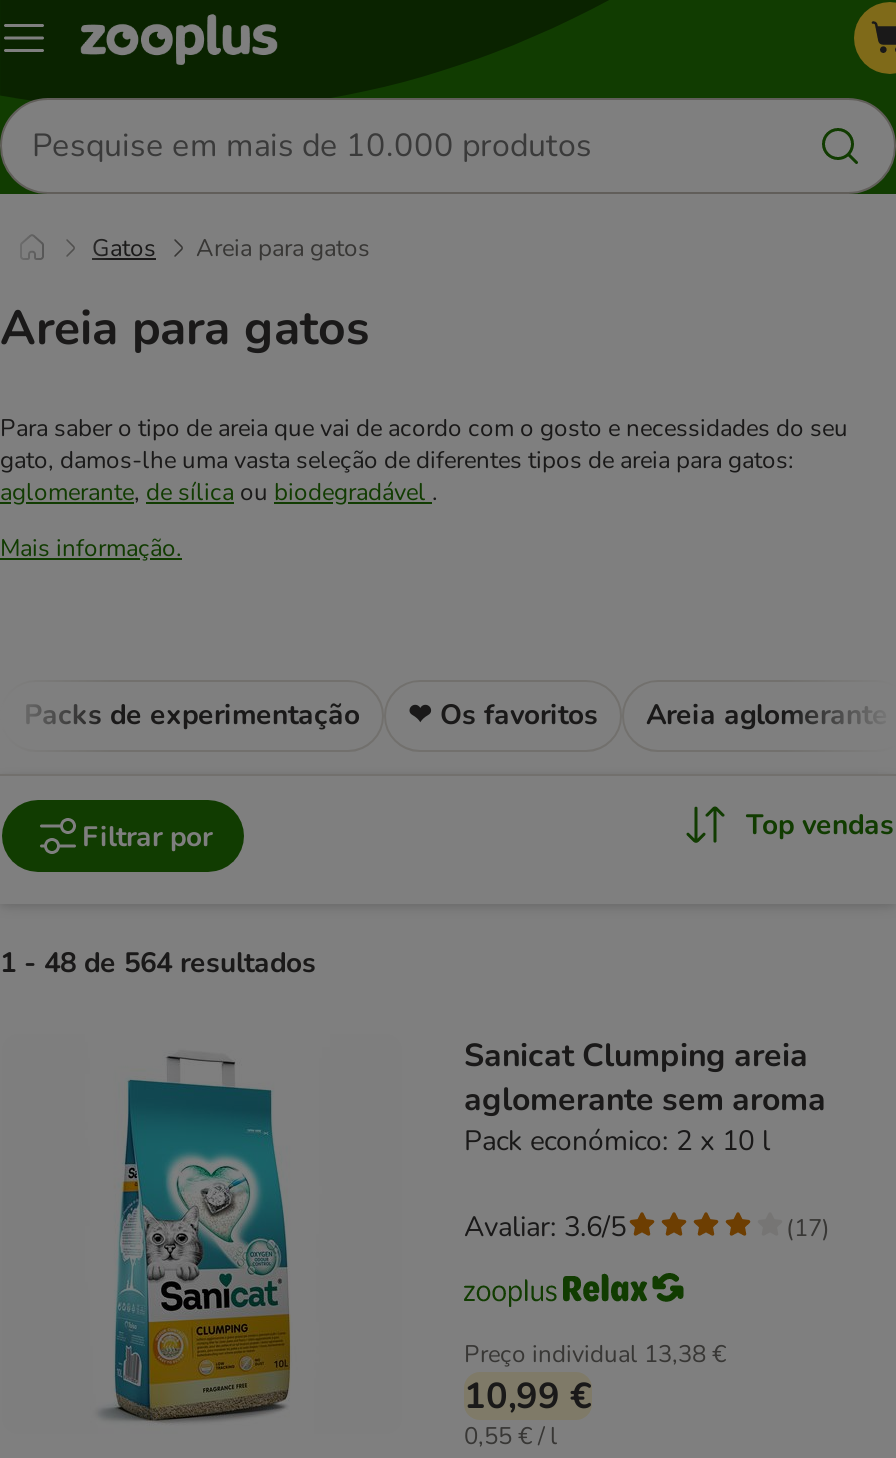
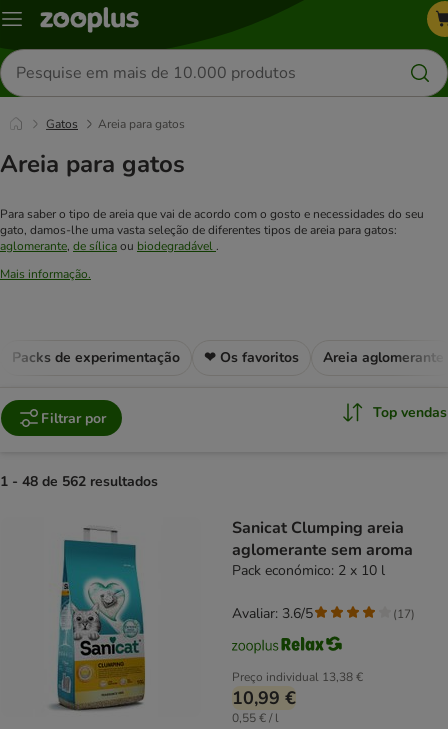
[0,944,316,982] 1 - 48 de 564 resultados -> [0,472,158,491] 1 - 48 de 562 resultados

